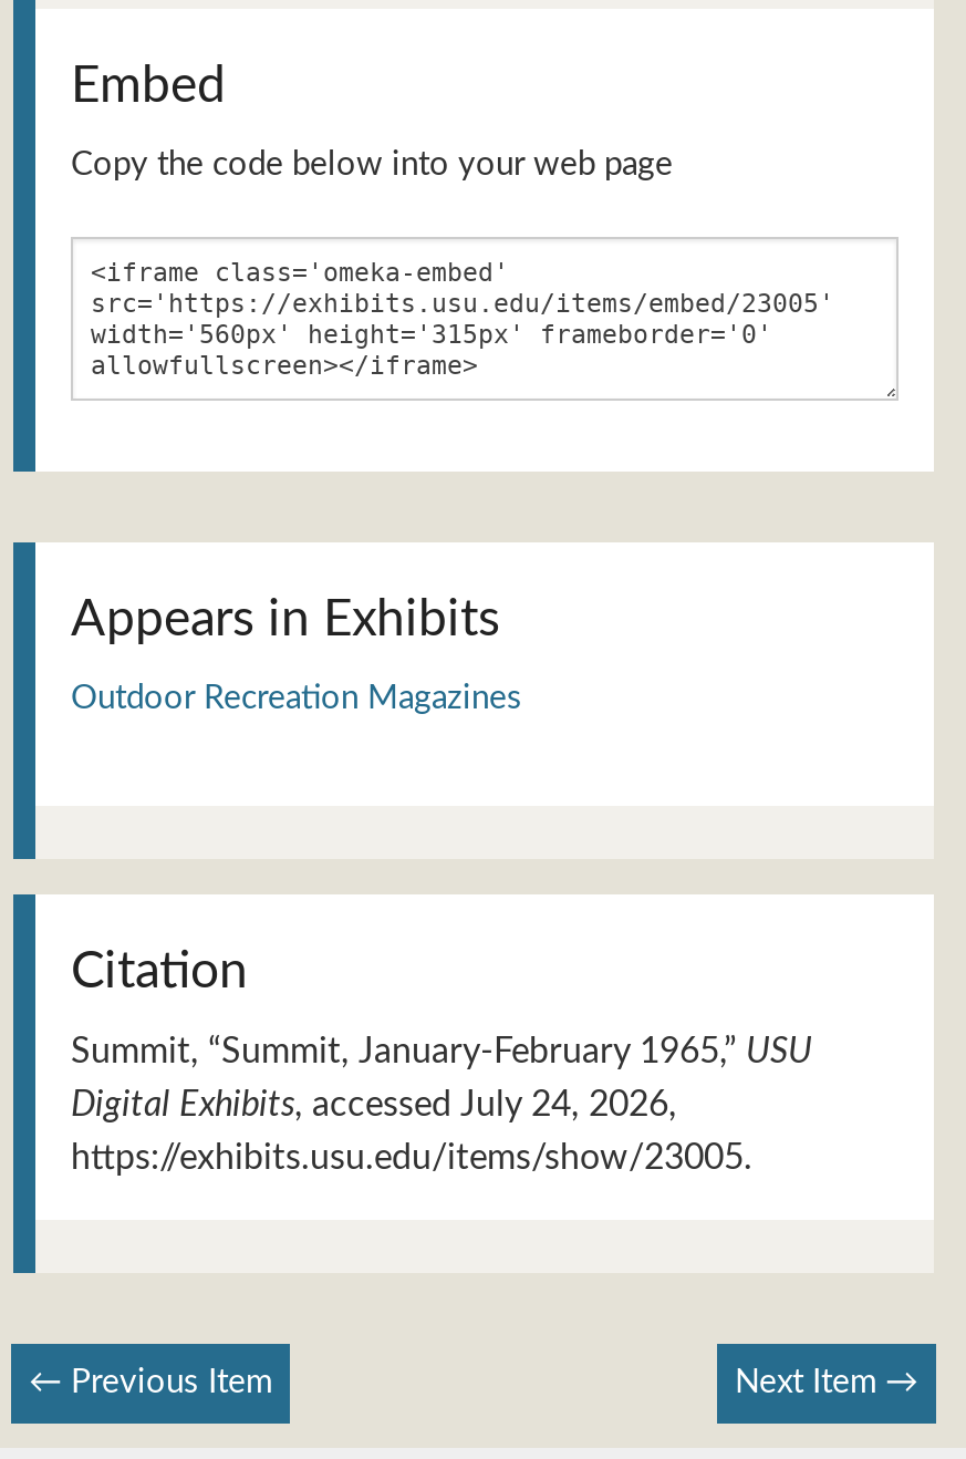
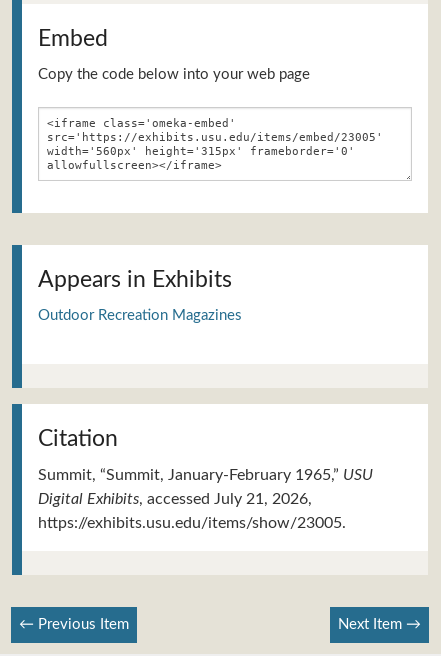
[71,1088,677,1123] Digital Exhibits, accessed July 24, 2026, -> [38,491,312,507] Digital Exhibits, accessed July 21, 2026,

